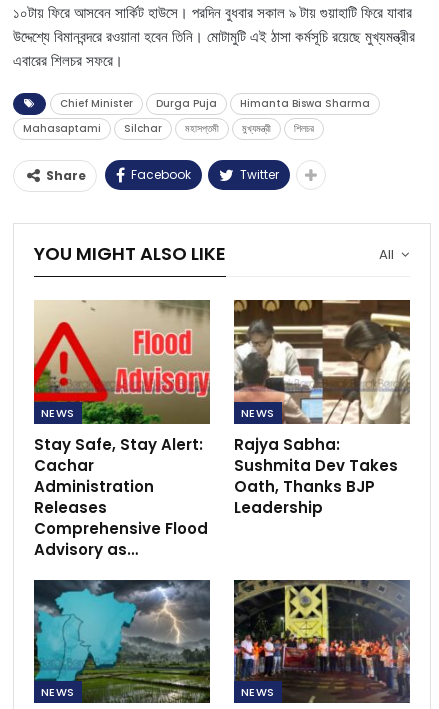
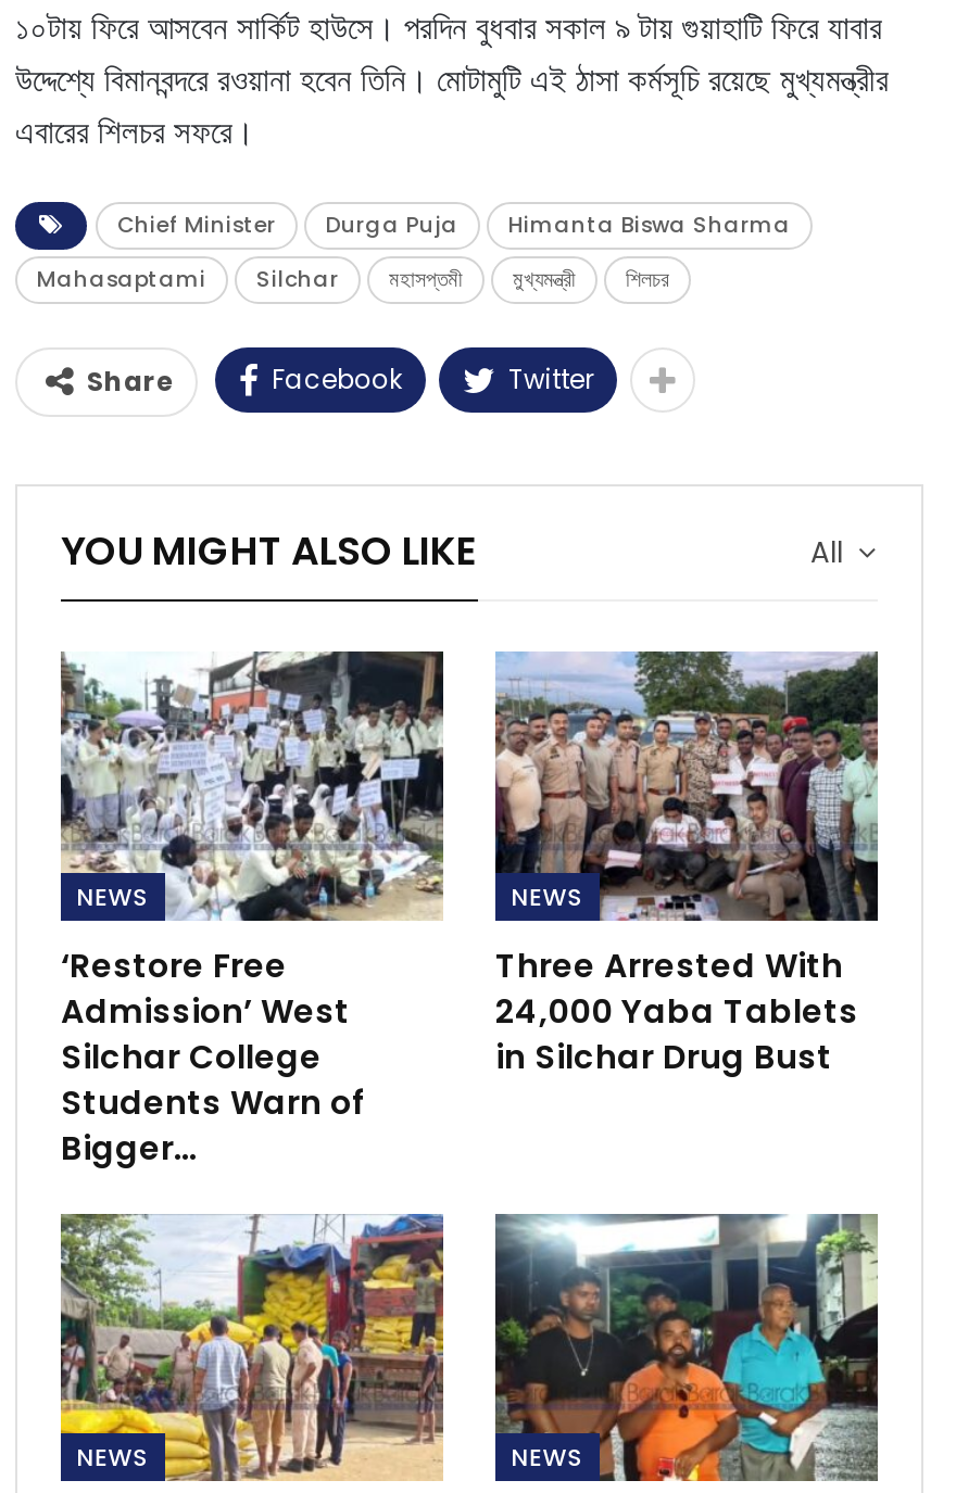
[33,299,211,560] [image] | Stay Safe, Stay Alert: | Cachar | Administration | Releases | Comprehensive Flood | Advisory as… -> [59,651,445,1170] [image] | ‘Restore Free | Admission’ West | Silchar College | Students Warn of | Bigger…
[233,299,411,518] [image] | Rajya Sabha: | Sushmita Dev Takes | Oath, Thanks BJP | Leadership -> [493,649,880,1078] [image] | Three Arrested With | 24,000 Yaba Tablets | in Silchar Drug Bust
[33,579,211,704] [image] -> [59,1212,445,1483] [image]
[234,579,410,704] [image] -> [495,1212,880,1483] [image]

